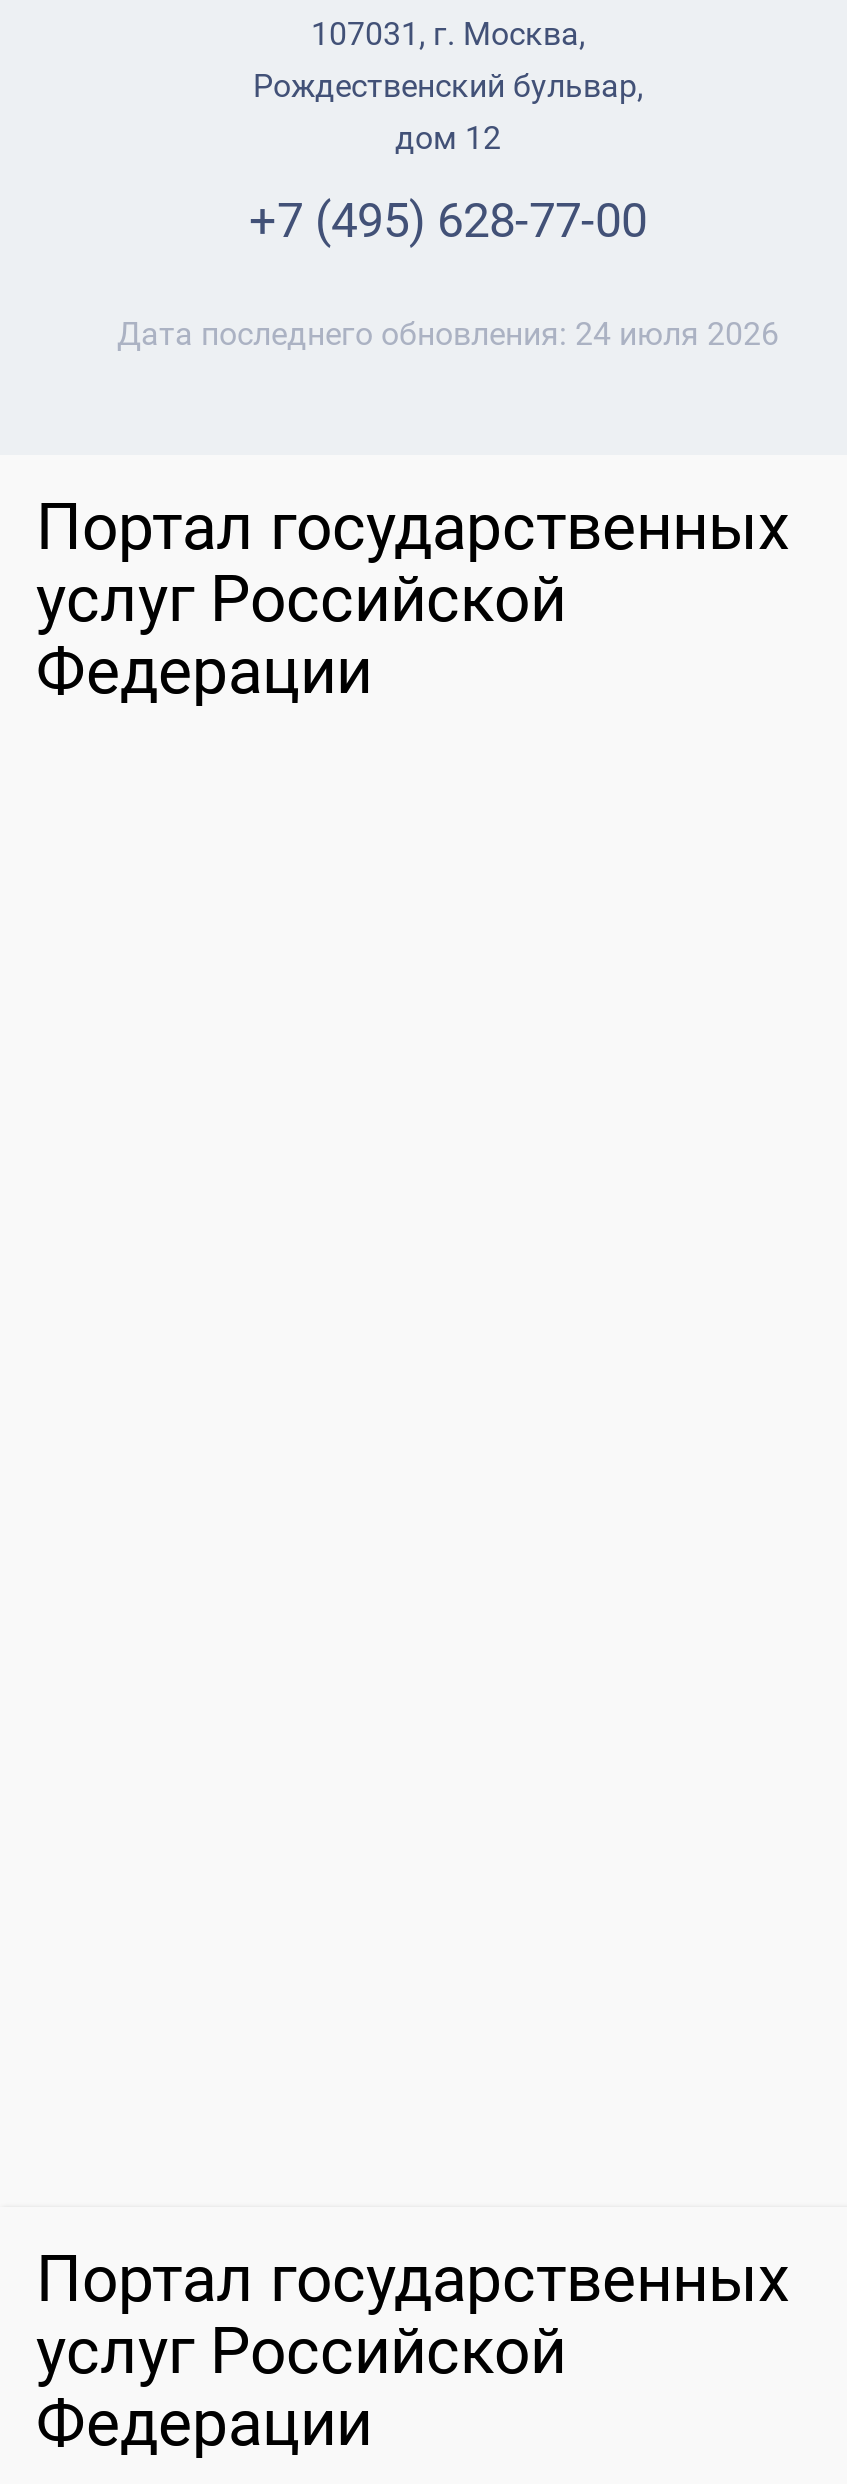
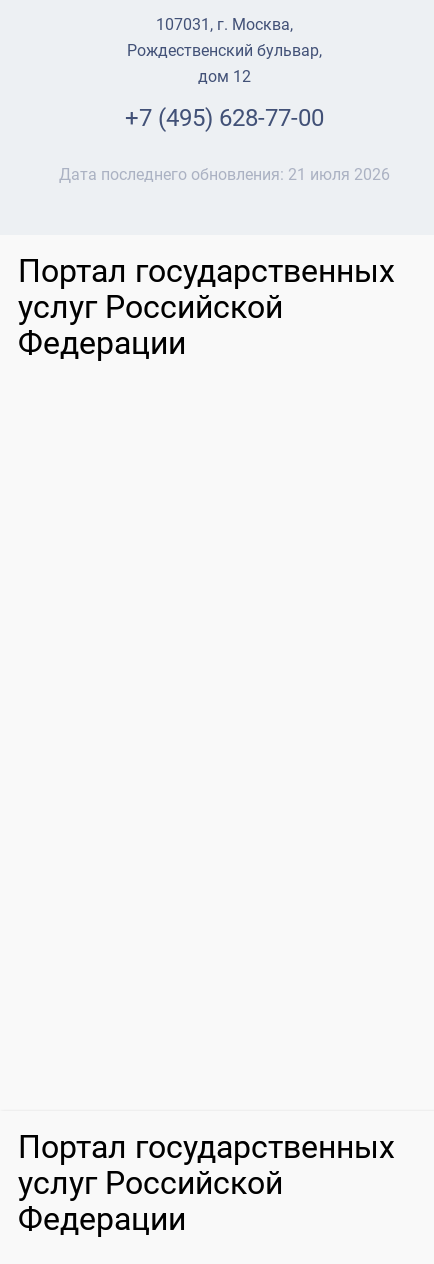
[117,315,779,353] Дата последнего обновления: 24 июля 2026 -> [58,165,389,184] Дата последнего обновления: 21 июля 2026

